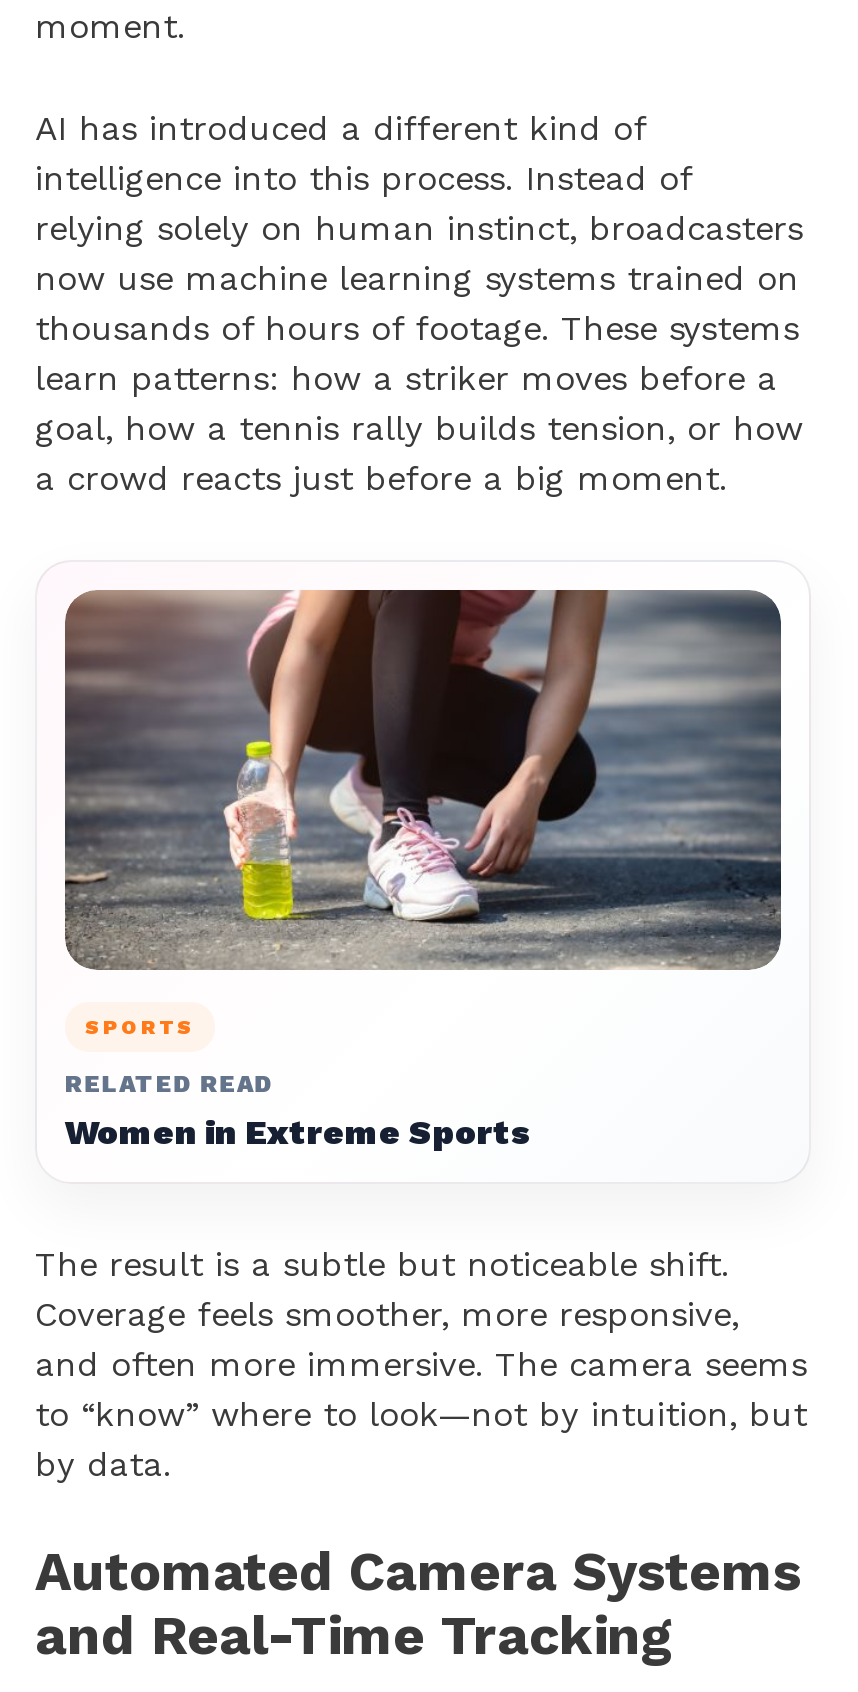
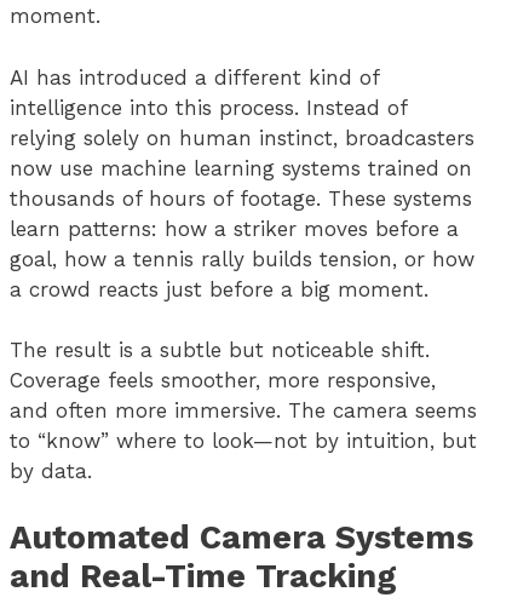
[63,588,783,1151] [image] | SPORTS | RELATED READ | Women in Extreme Sports -> none

